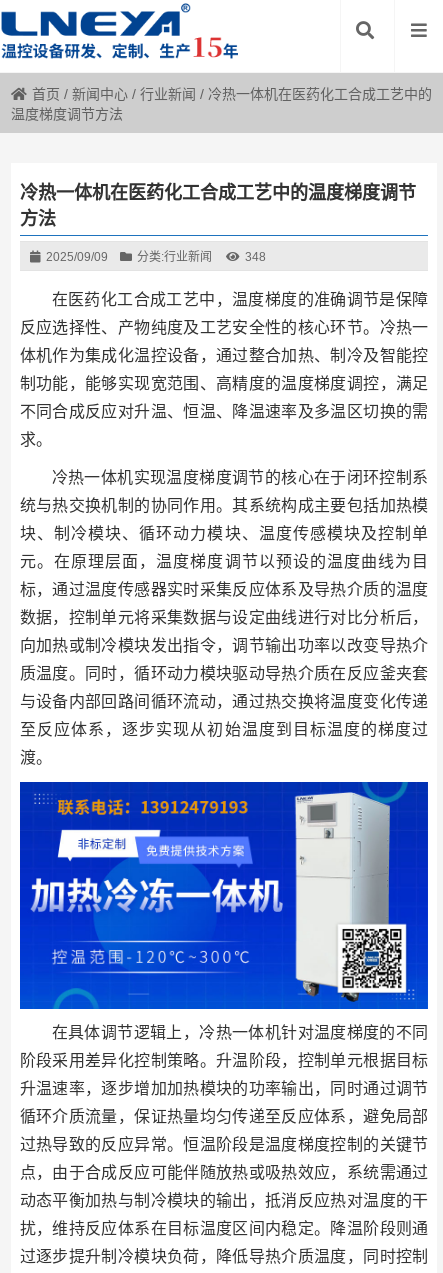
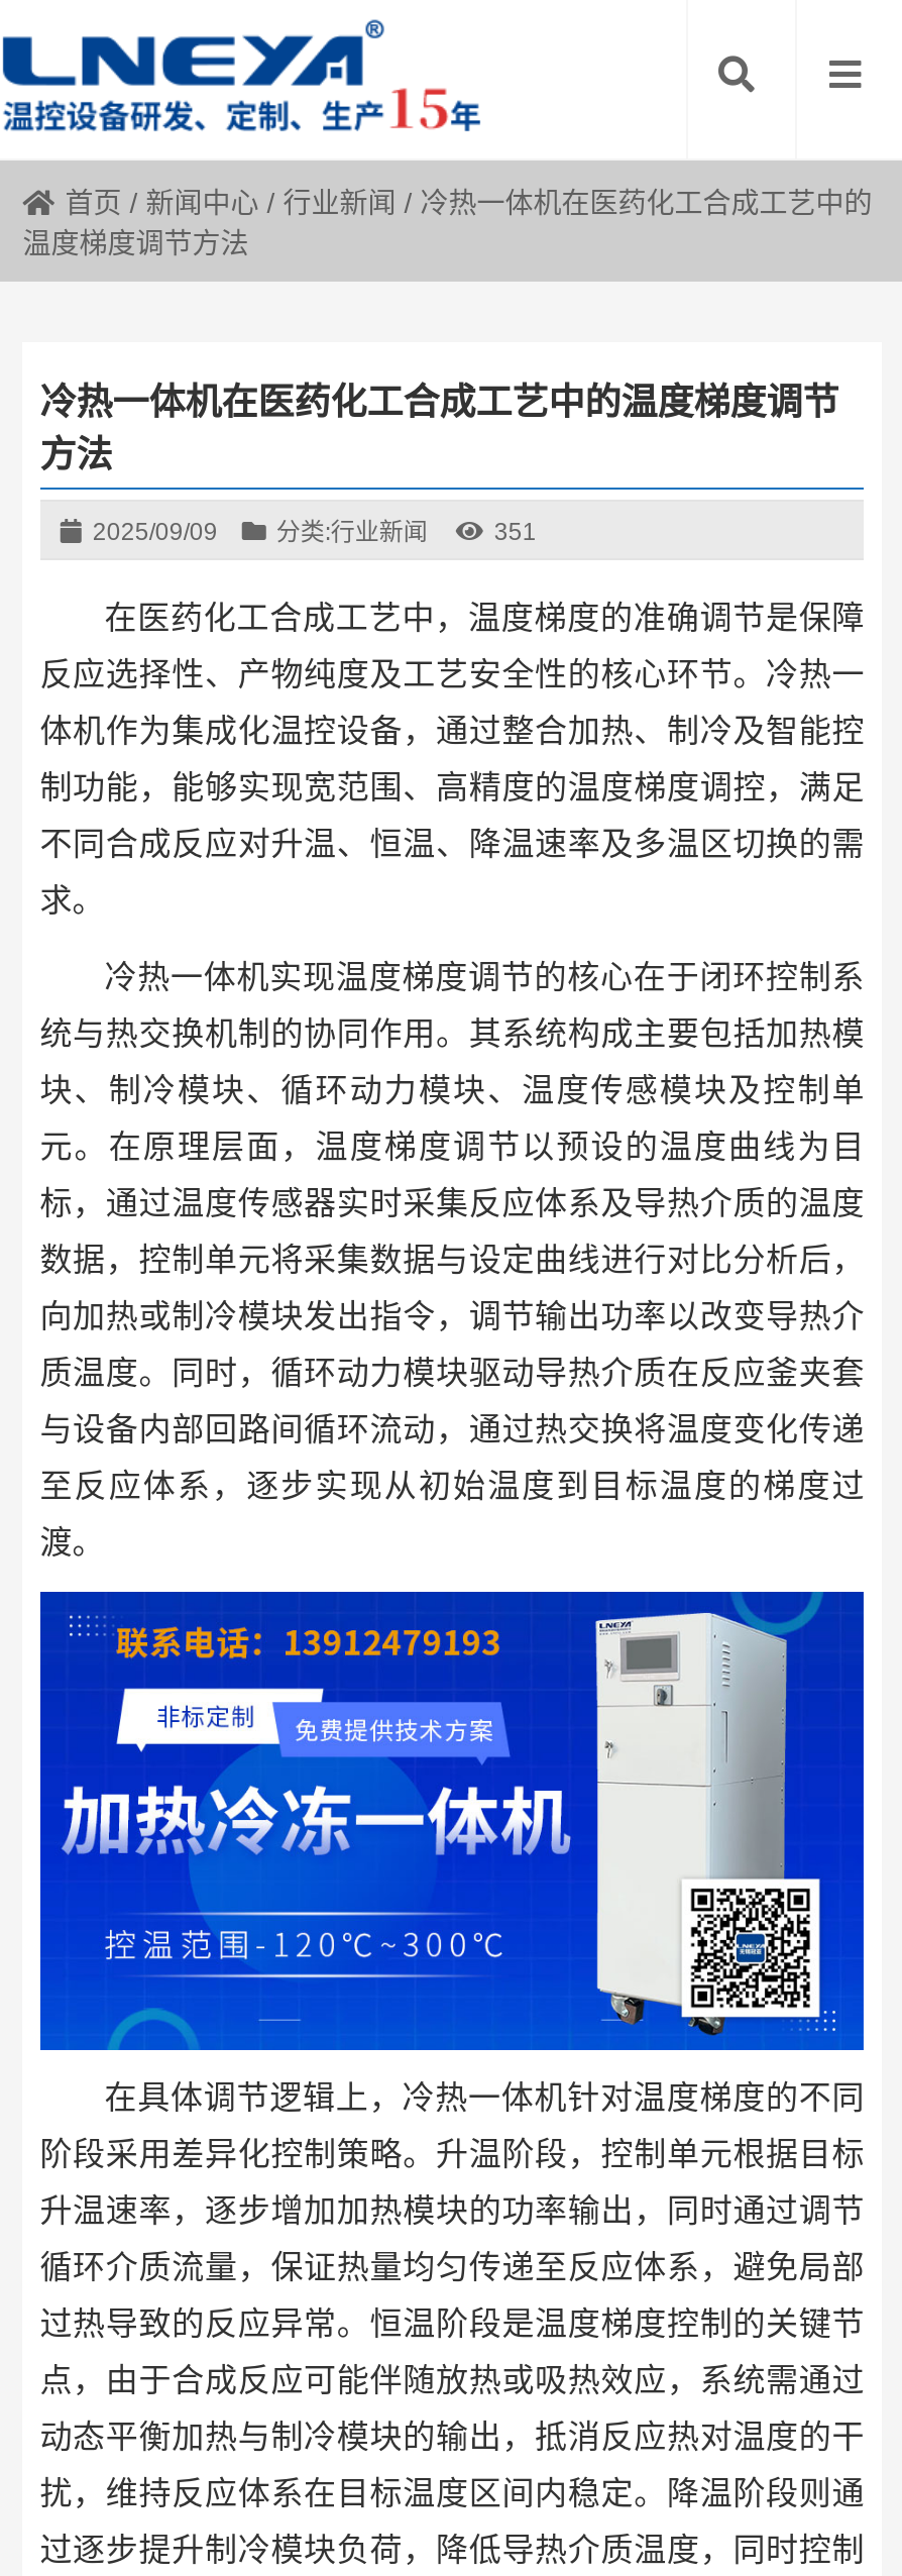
[245,250,266,264] 348 -> [494,518,537,546] 351

